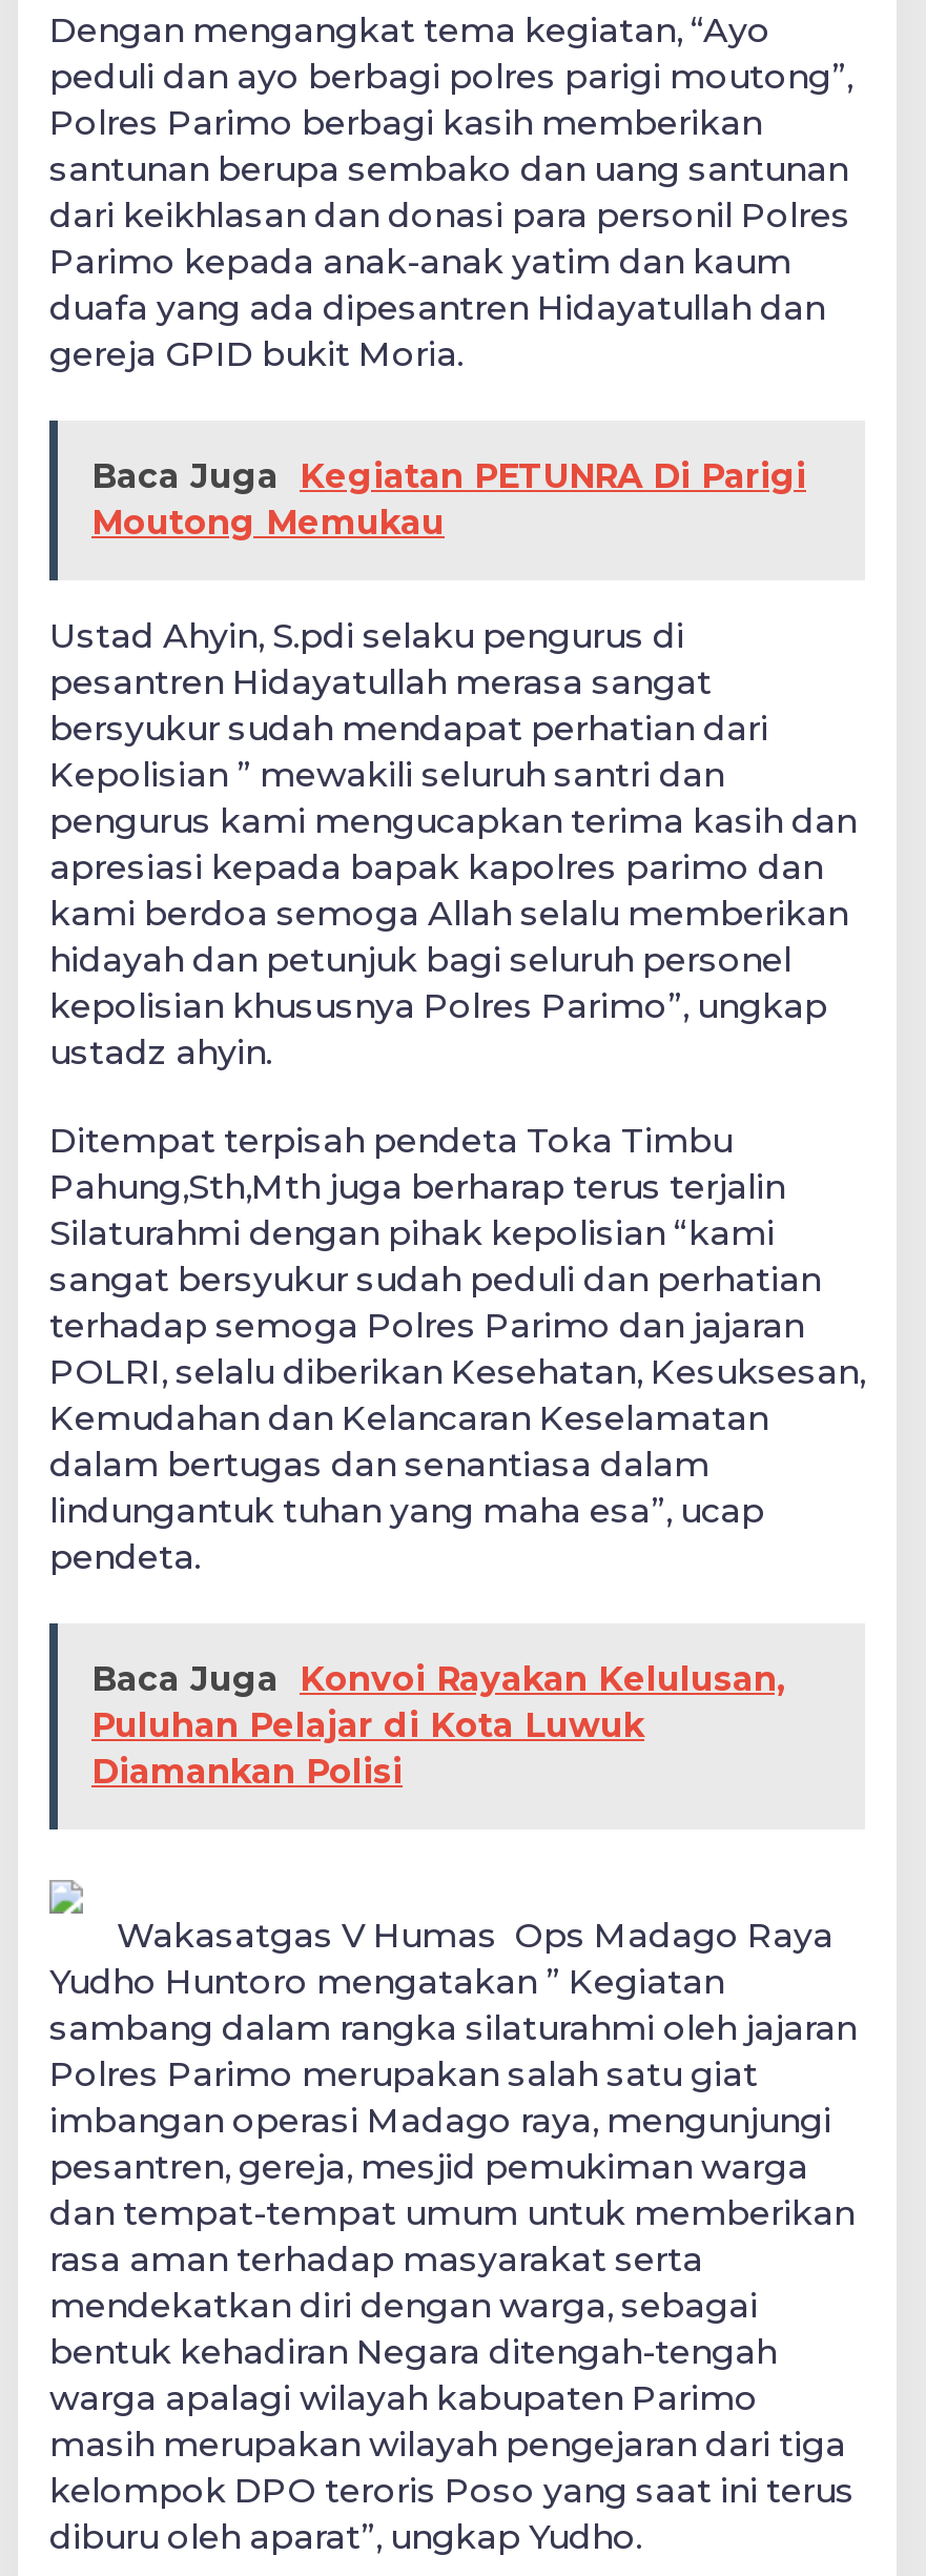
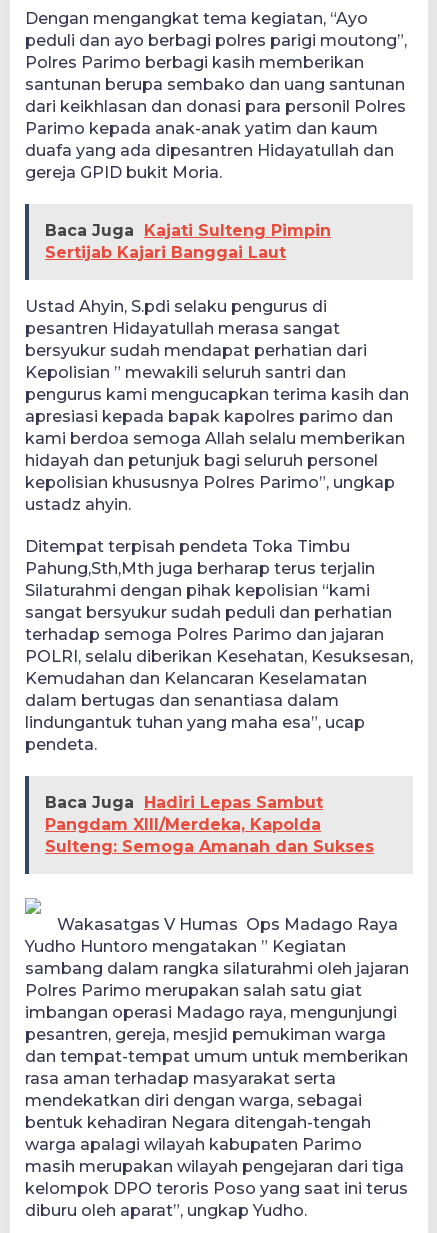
[91,457,806,543] Baca Juga Kegiatan PETUNRA Di Parigi | Moutong Memukau -> [45,221,331,262] Baca Juga Kajati Sulteng Pimpin | Sertijab Kajari Banggai Laut
[91,1660,785,1792] Baca Juga Konvoi Rayakan Kelulusan, | Puluhan Pelajar di Kota Luwuk | Diamankan Polisi -> [45,793,374,856] Baca Juga Hadiri Lepas Sambut | Pangdam XIII/Merdeka, Kapolda | Sulteng: Semoga Amanah dan Sukses

